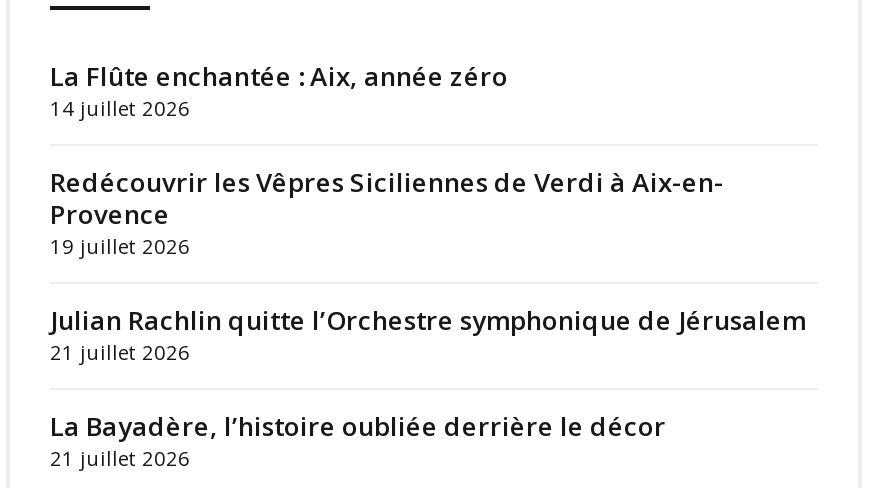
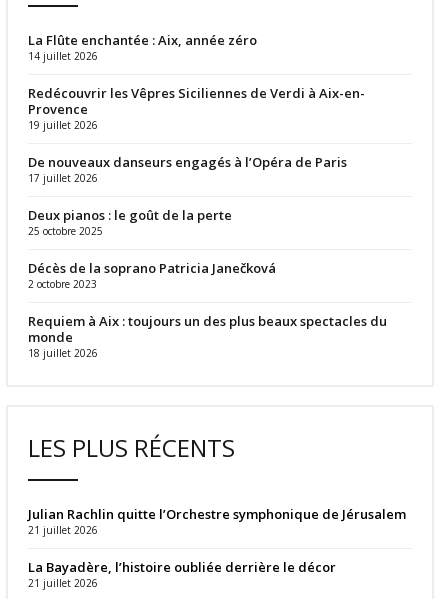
none -> [28,153,387,464] De nouveaux danseurs engagés à l’Opéra de Paris | 17 juillet 2026 | Deux pianos : le goût de la perte | 25 octobre 2025 | Décès de la soprano Patricia Janečková | 2 octobre 2023 | Requiem à Aix : toujours un des plus beaux spectacles du | monde | 18 juillet 2026 | LES PLUS RÉCENTS

